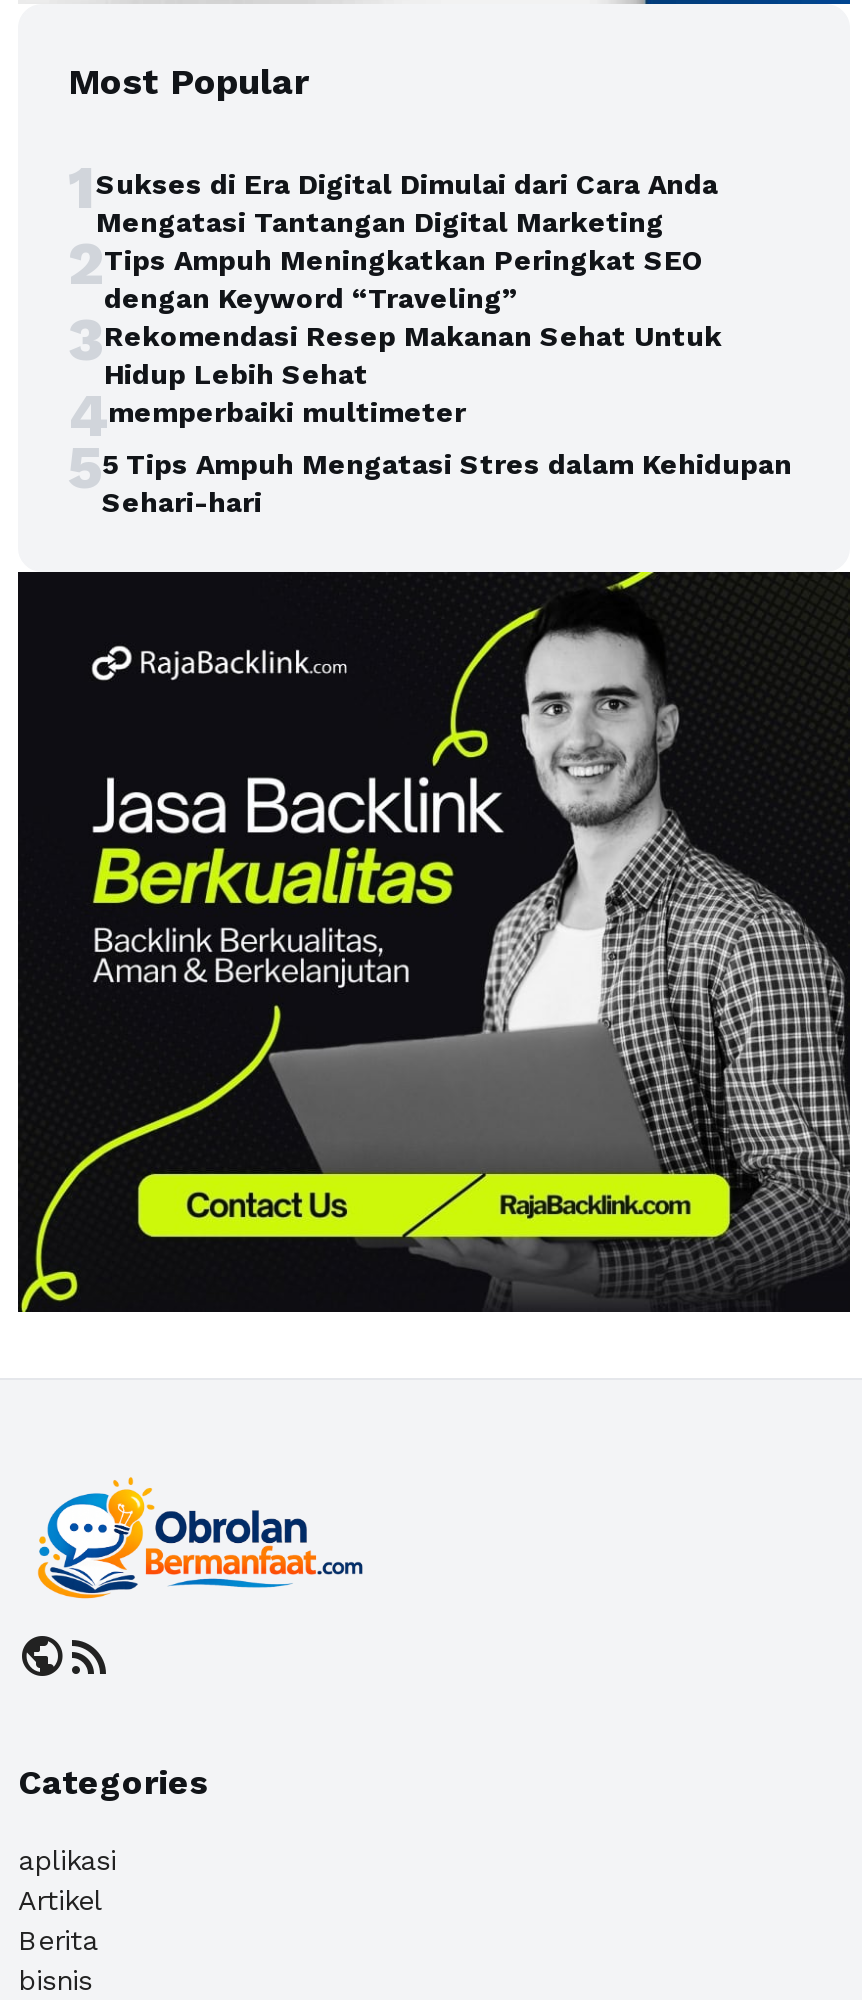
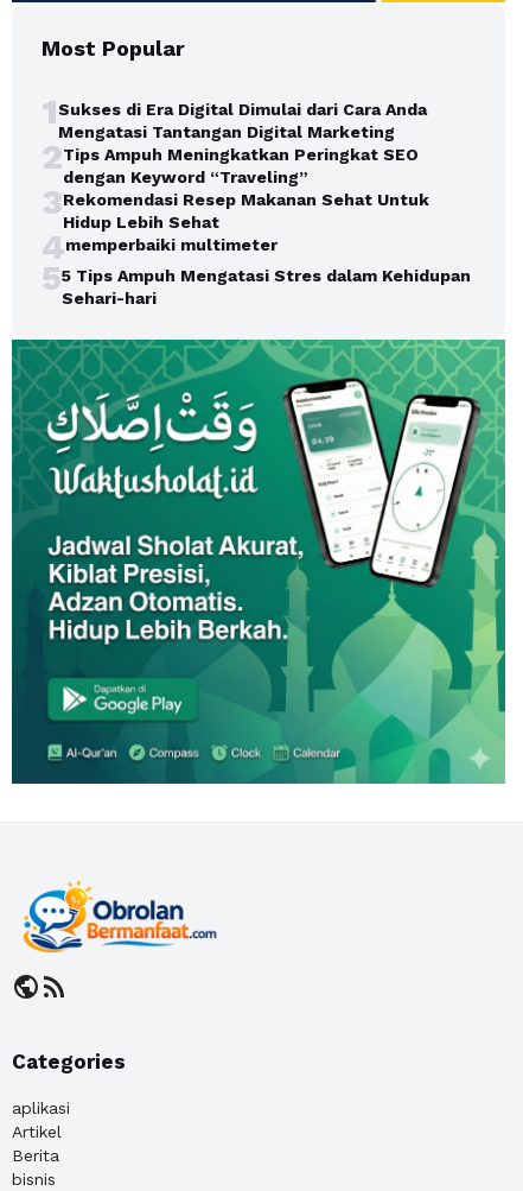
[16,570,852,1314] [image] -> [11,338,506,785] [image]

